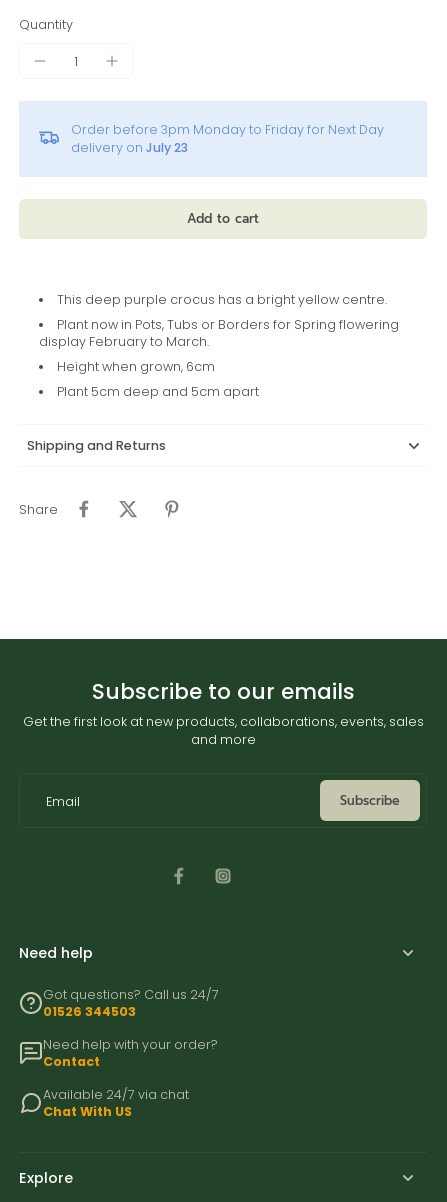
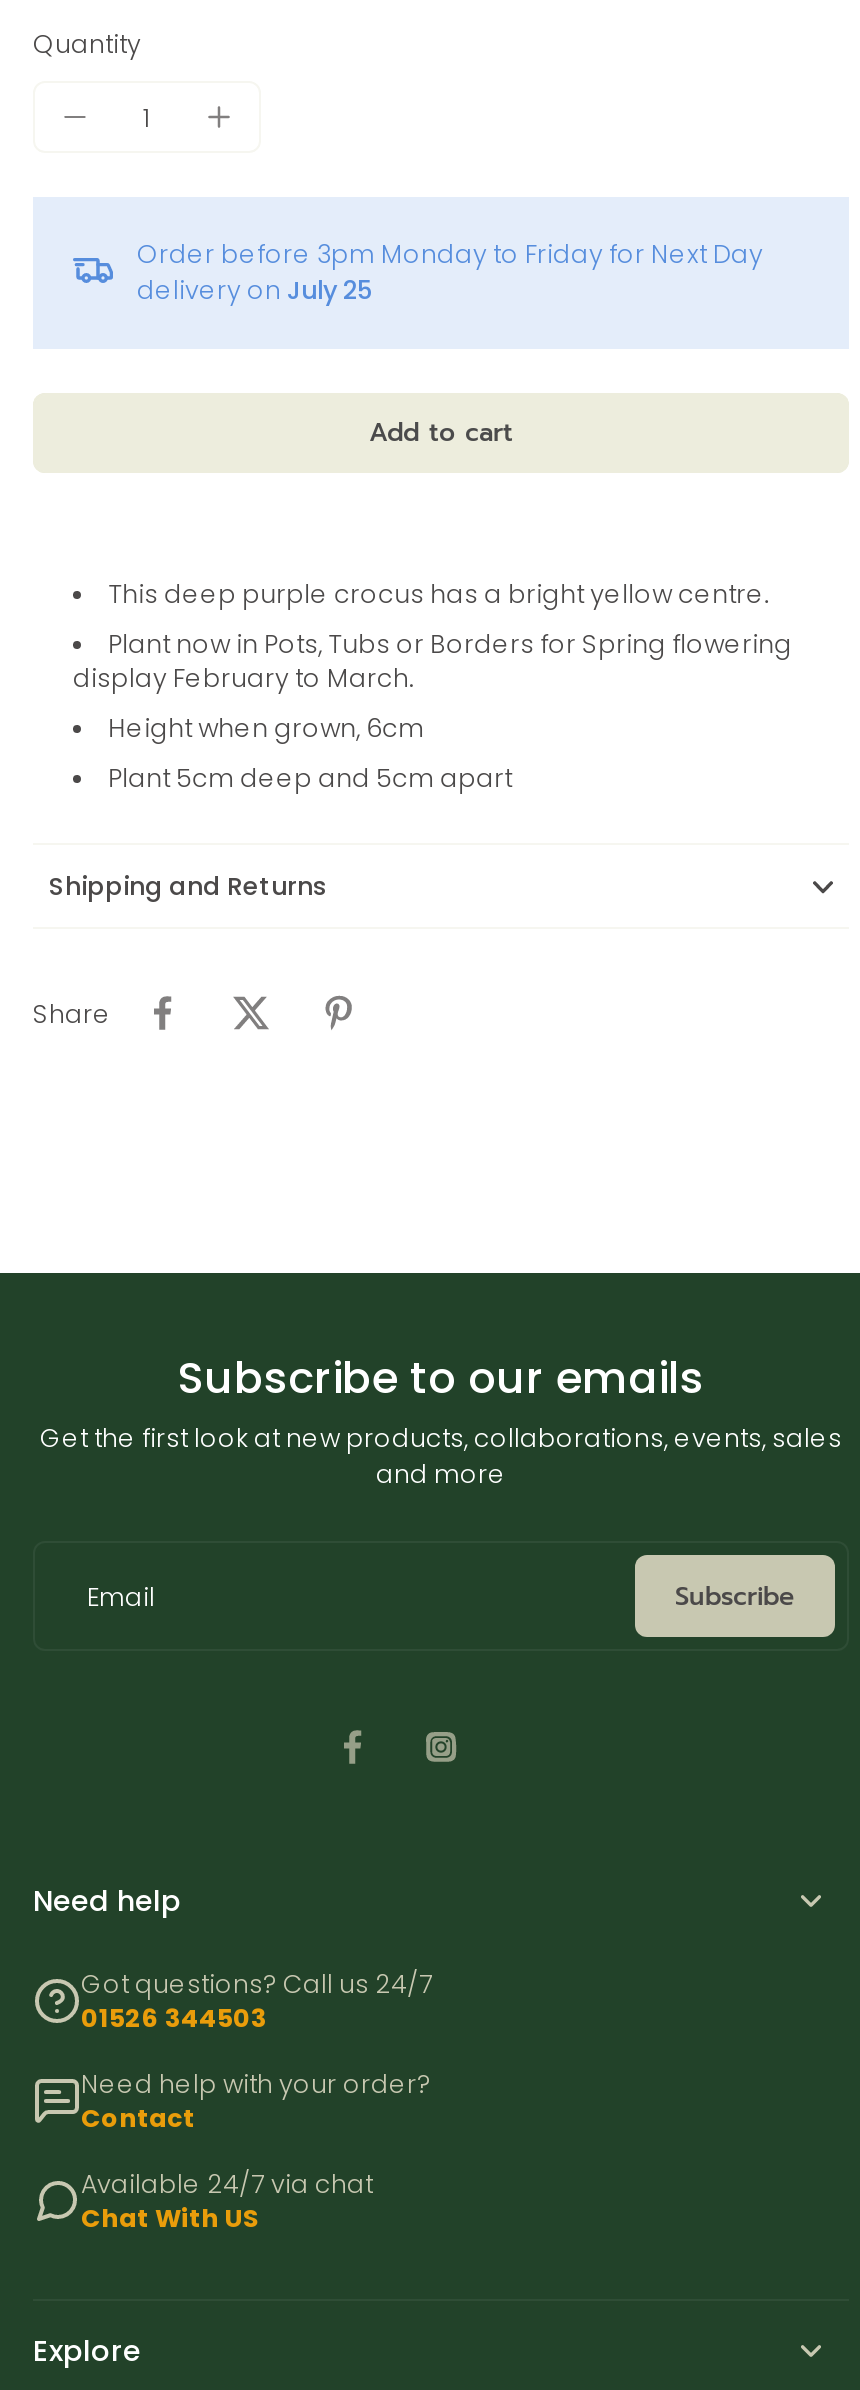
[71,139,188,156] delivery on July 23 -> [137,274,373,308] delivery on July 25

